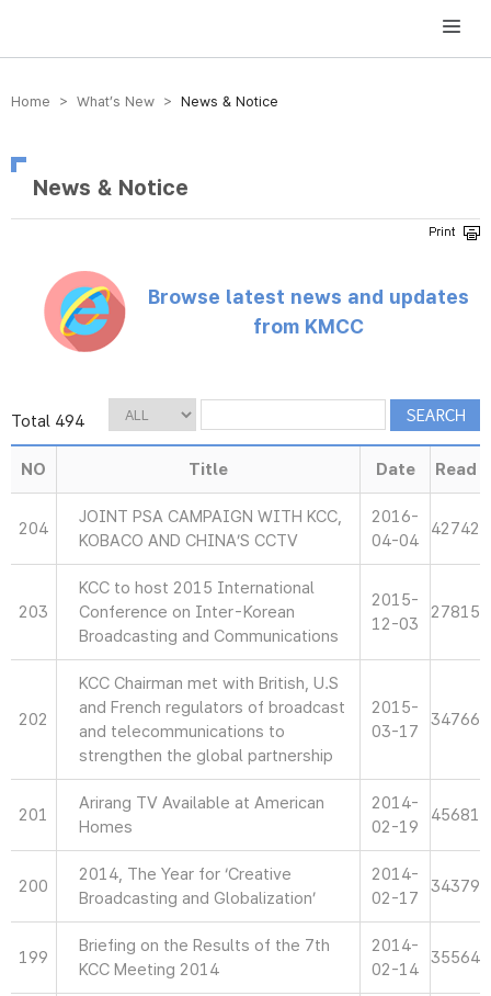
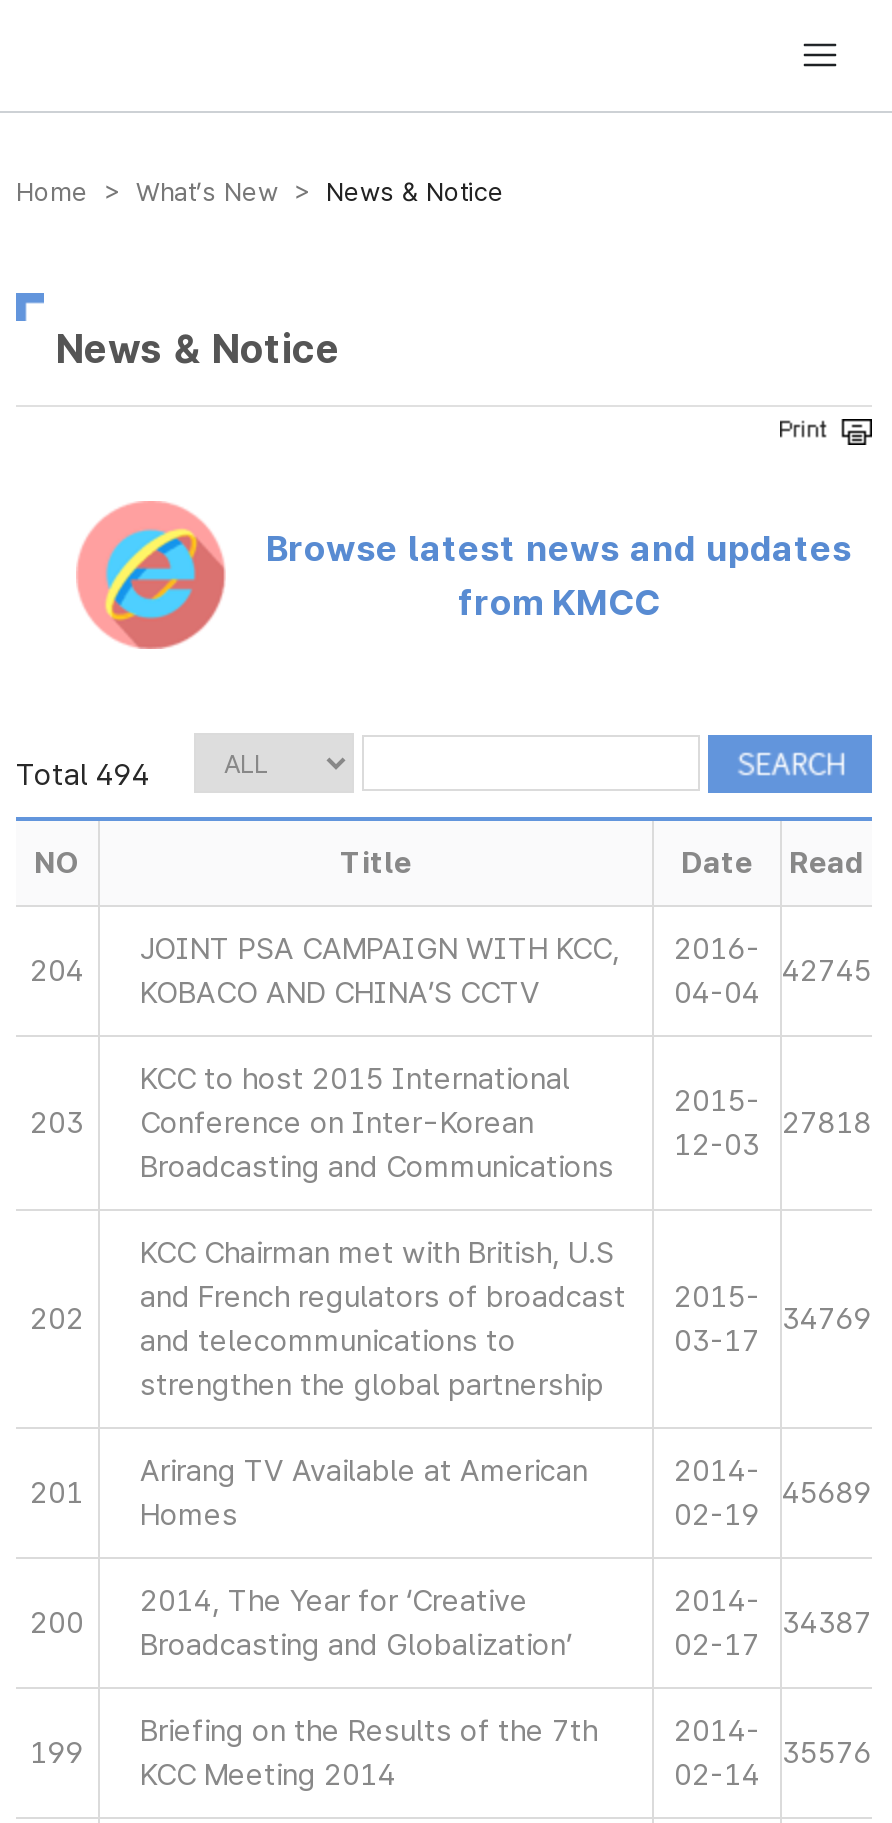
[431,519,480,539] 42742 -> [782,953,872,989] 42745
[431,602,480,622] 27815 -> [782,1105,872,1141] 27818
[431,710,480,729] 34766 -> [782,1301,872,1337] 34769
[431,805,480,825] 45681 -> [782,1475,872,1511] 45689
[431,876,480,896] 34379 -> [782,1605,872,1641] 34387
[431,948,480,967] 35564 -> [782,1735,872,1771] 35576

